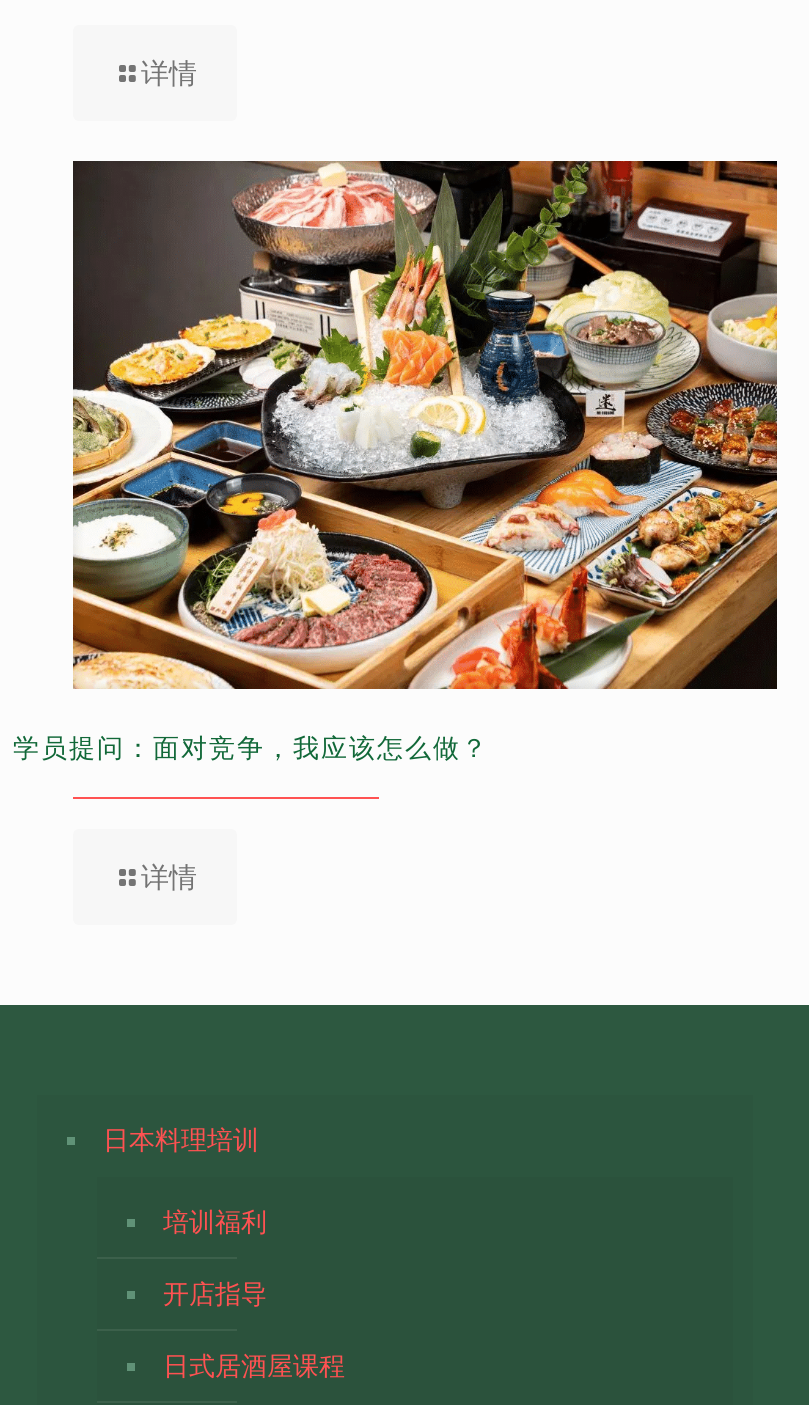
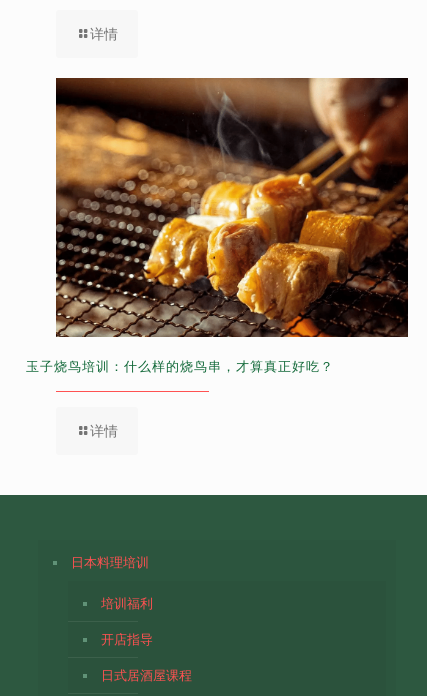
[13,159,779,763] [image] | 学员提问：面对竞争，我应该怎么做？ -> [26,77,409,374] [image] | 玉子烧鸟培训：什么样的烧鸟串，才算真正好吃？

